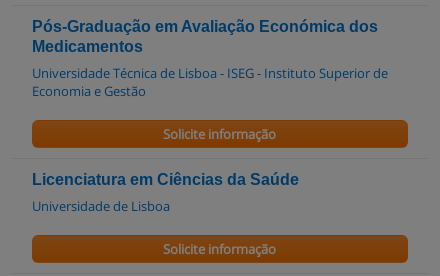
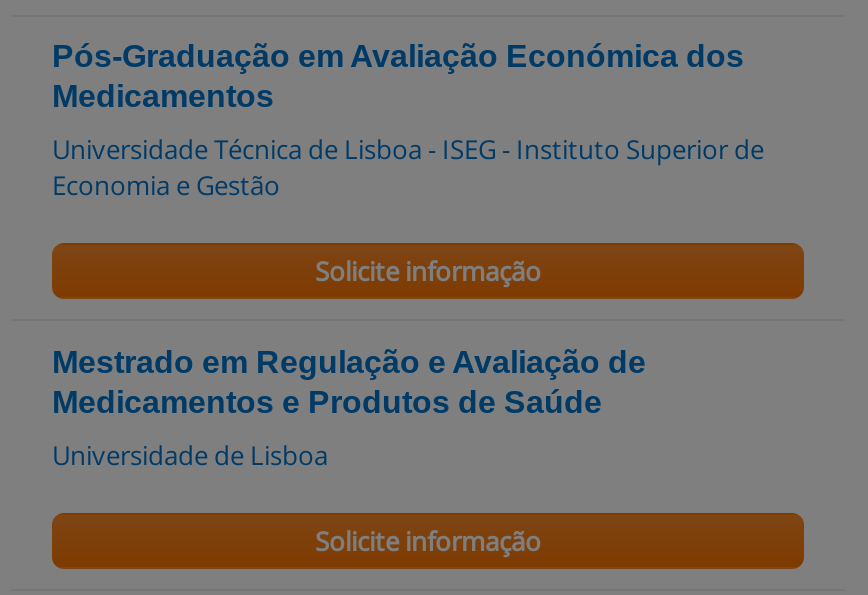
[32,171,299,188] Licenciatura em Ciências da Saúde -> [52,345,646,419] Mestrado em Regulação e Avaliação de | Medicamentos e Produtos de Saúde

